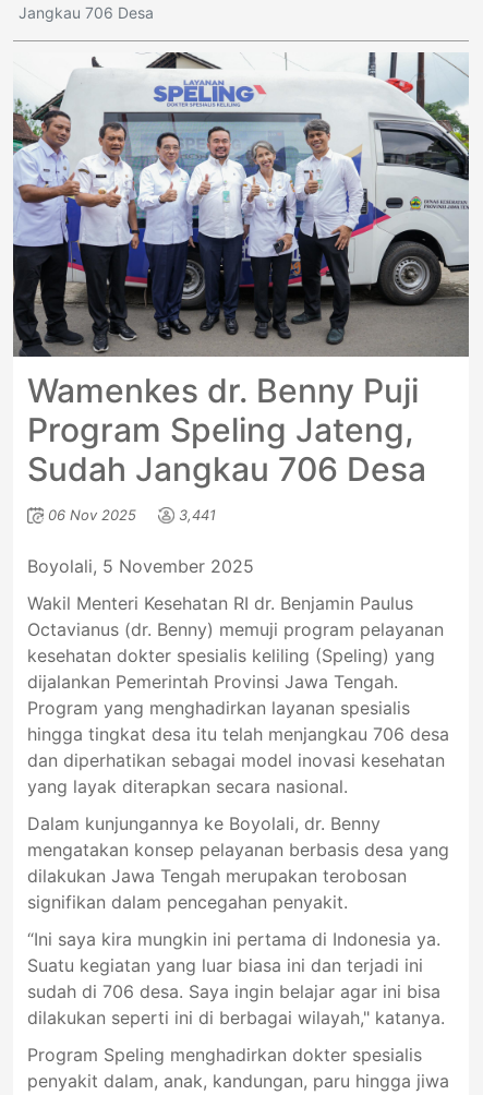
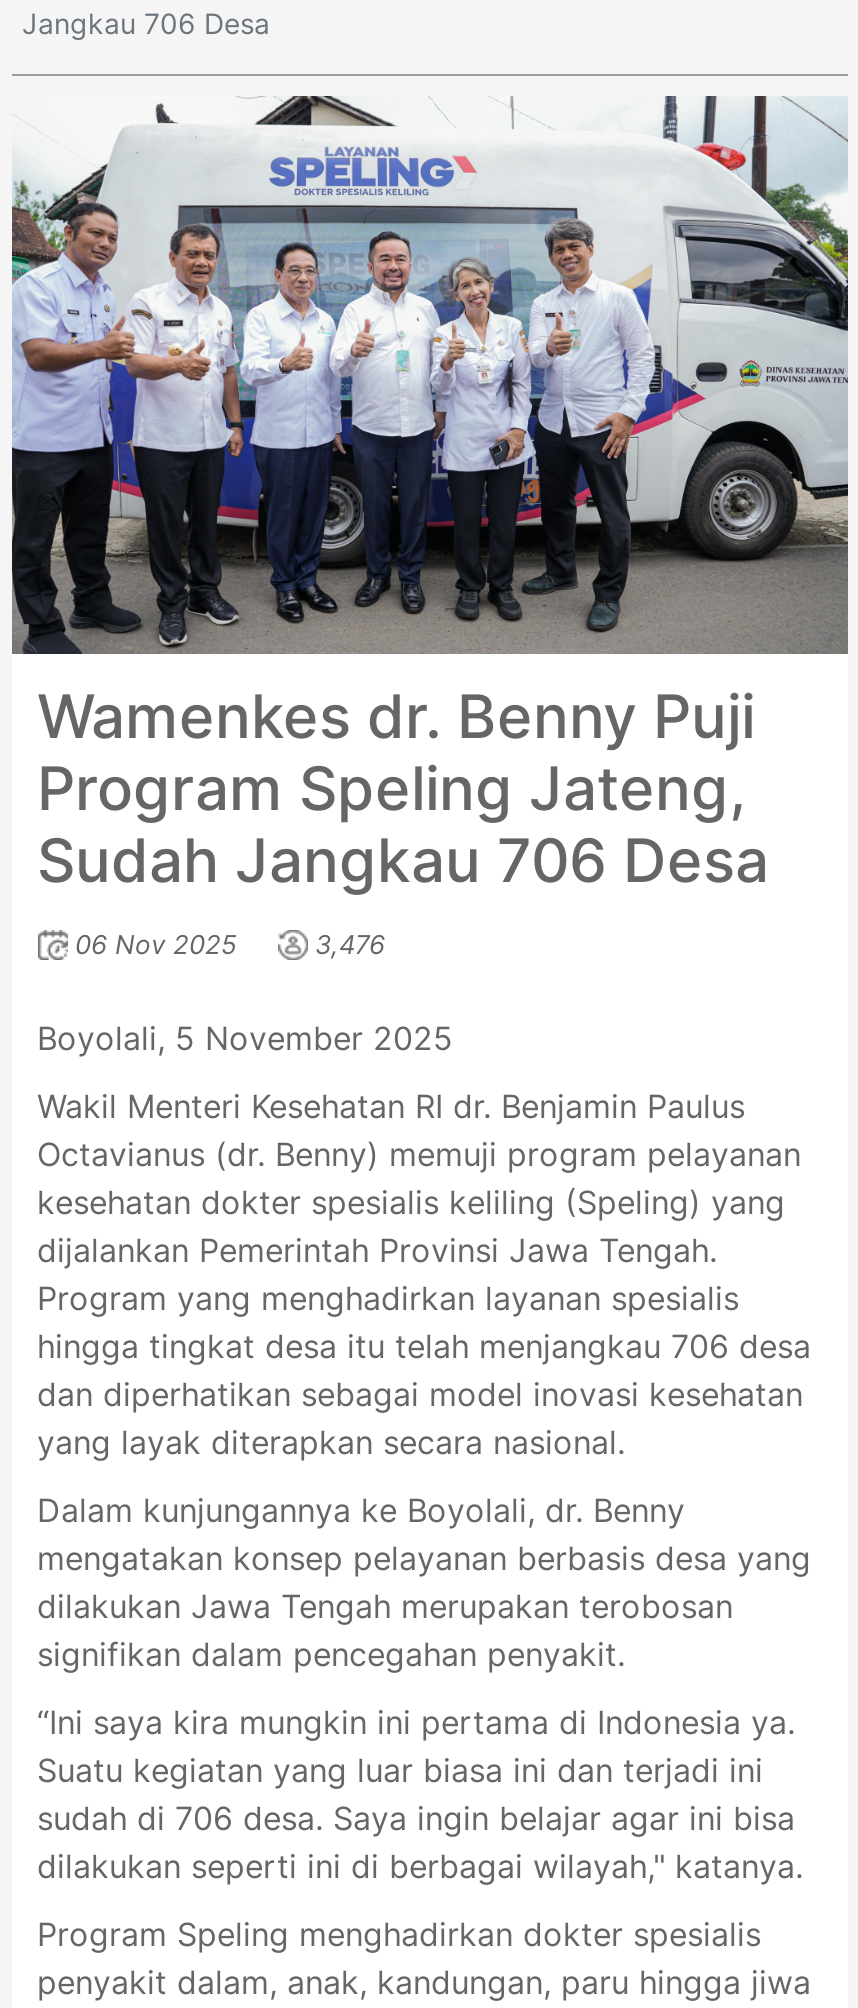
[174,506,215,523] 3,441 -> [307,927,385,959] 3,476

